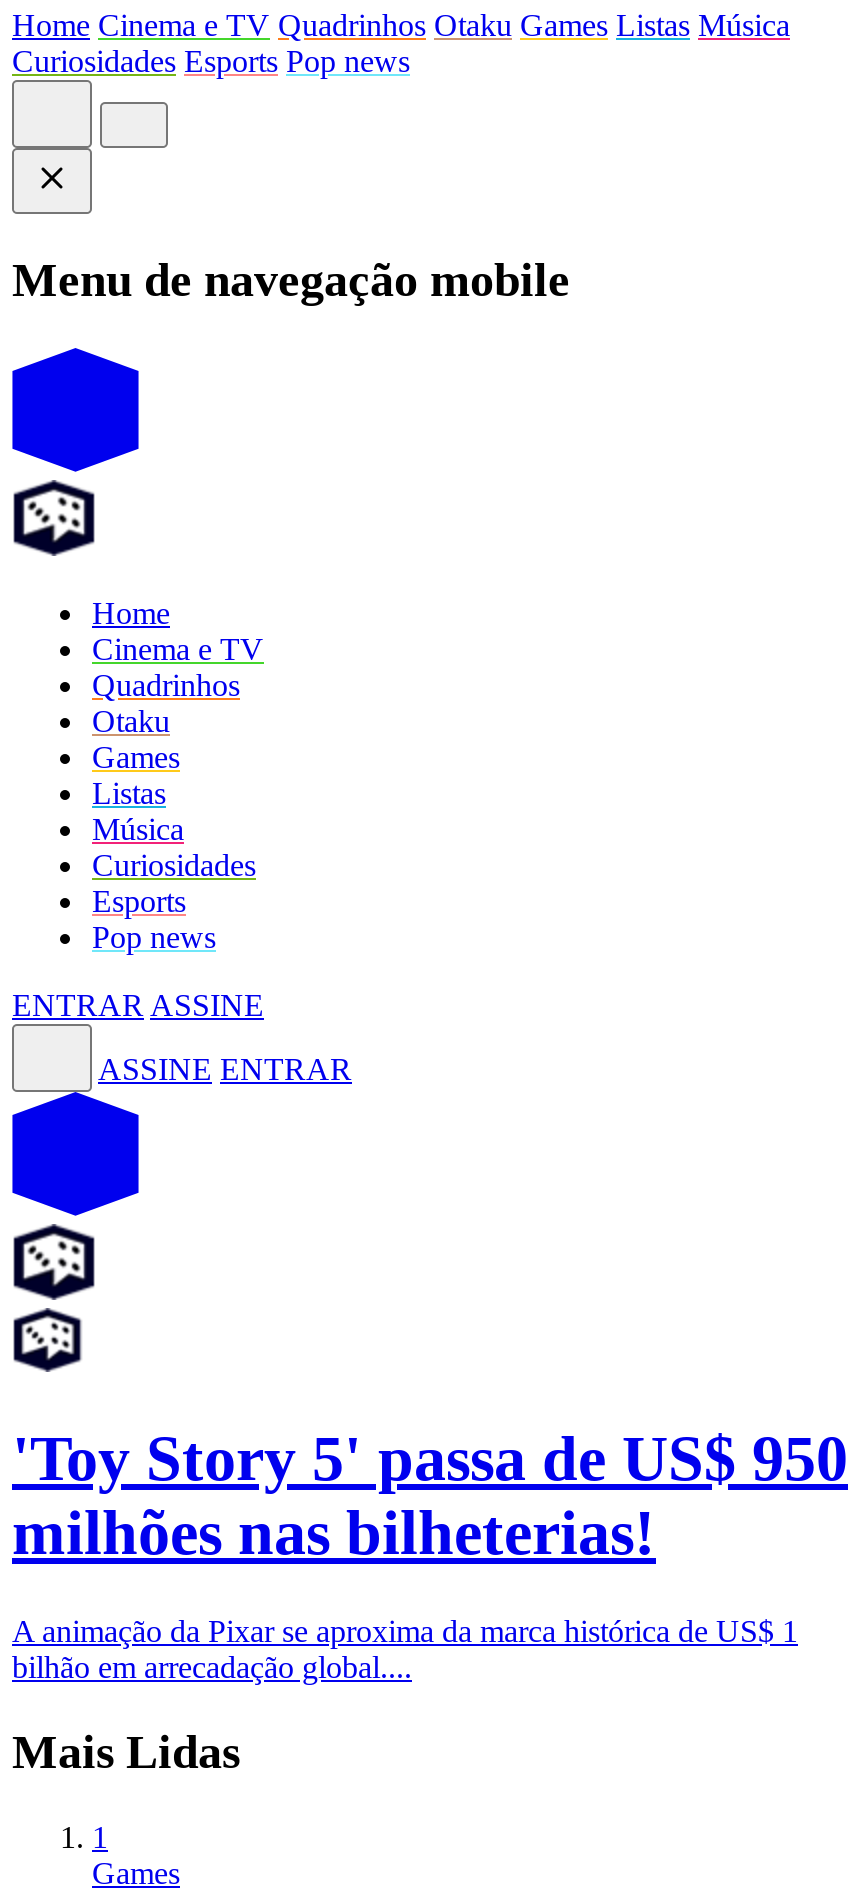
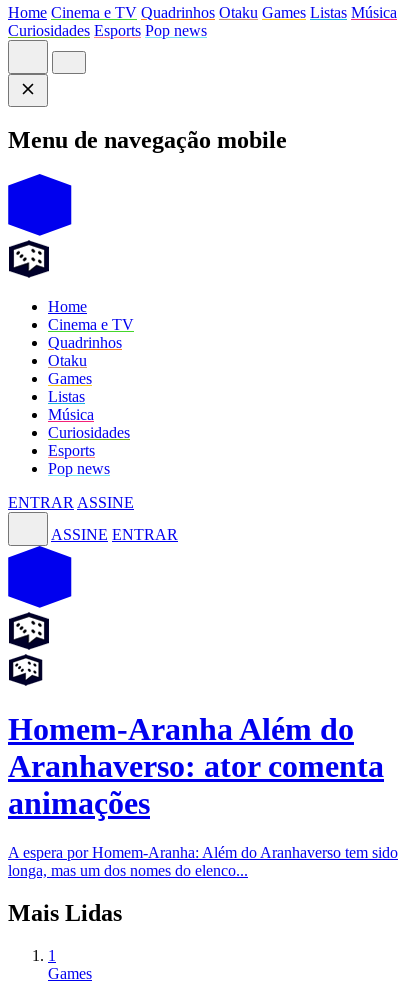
[12,1422,848,1568] 'Toy Story 5' passa de US$ 950 | milhões nas bilheterias! -> [8,711,384,821] Homem-Aranha Além do | Aranhaverso: ator comenta | animações
[12,1613,798,1683] A animação da Pixar se aproxima da marca histórica de US$ 1 | bilhão em arrecadação global.... -> [8,844,398,879] A espera por Homem-Aranha: Além do Aranhaverso tem sido | longa, mas um dos nomes do elenco...

